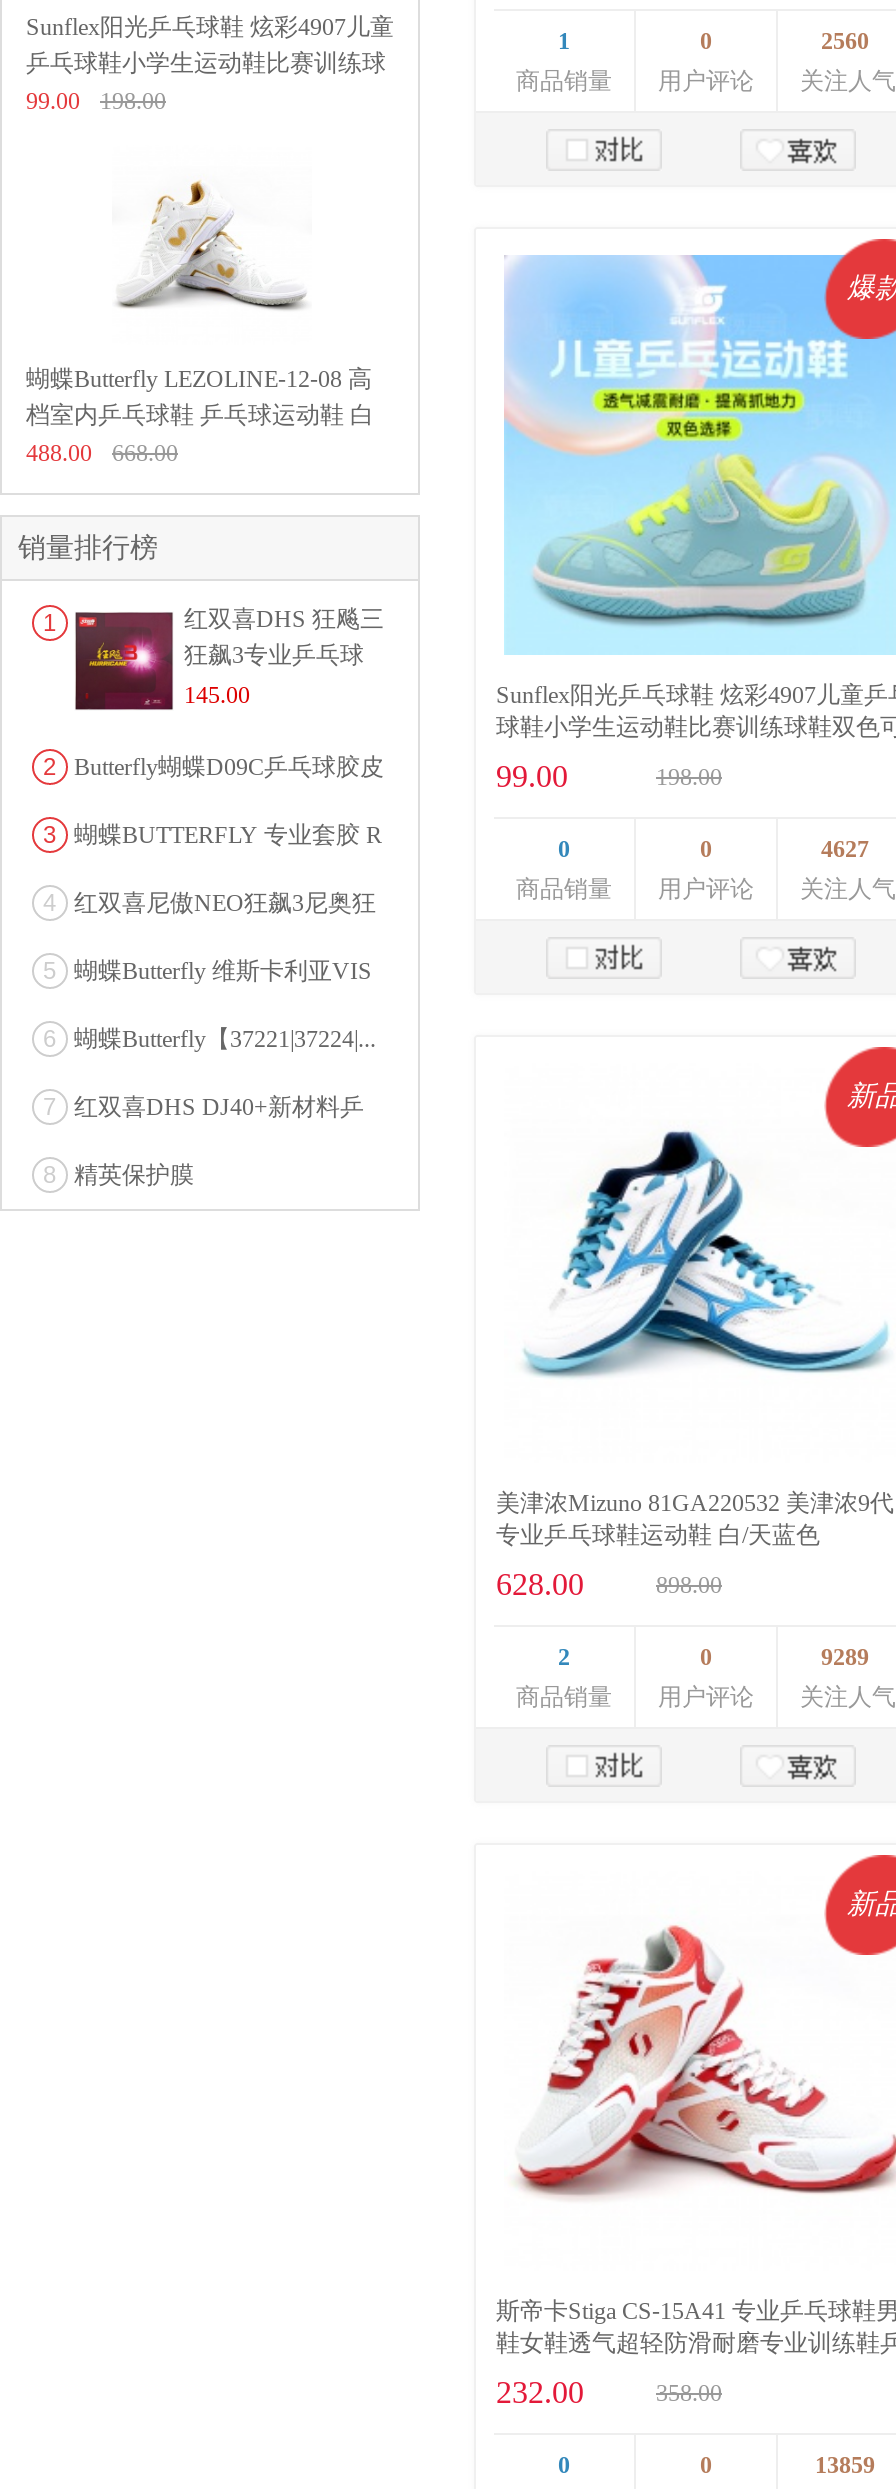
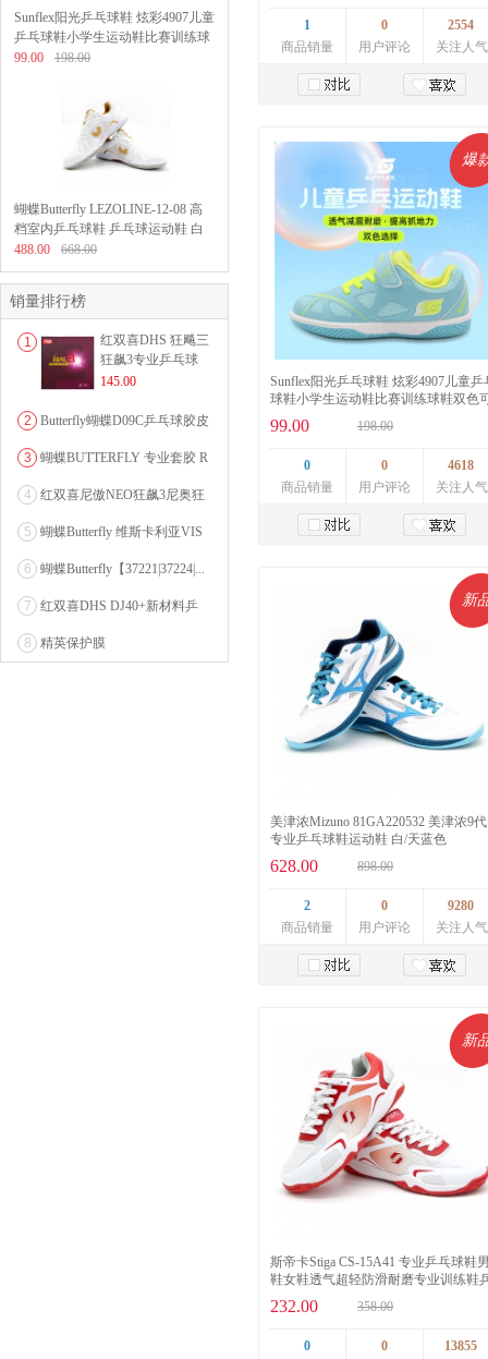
[821,27,869,55] 2560 -> [447,17,473,33] 2554
[821,835,869,863] 4627 -> [447,458,473,473] 4618
[821,1643,869,1671] 9289 -> [447,898,473,913] 9280
[815,2451,875,2479] 13859 -> [444,1338,477,1354] 13855

